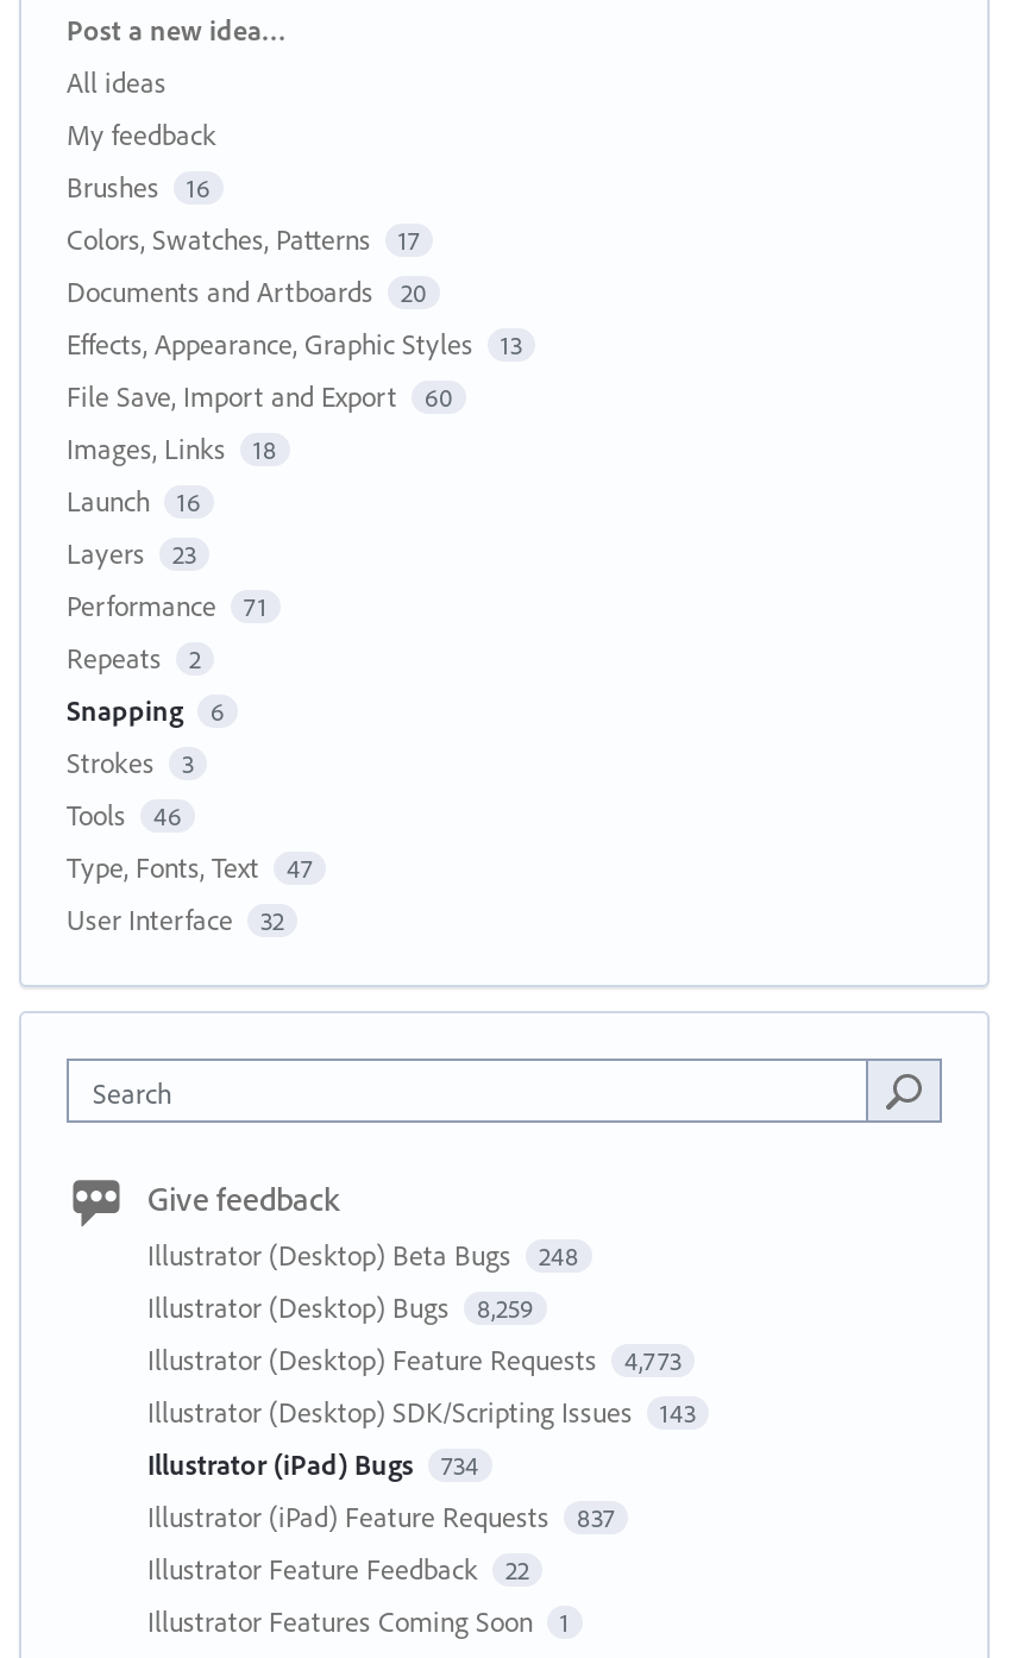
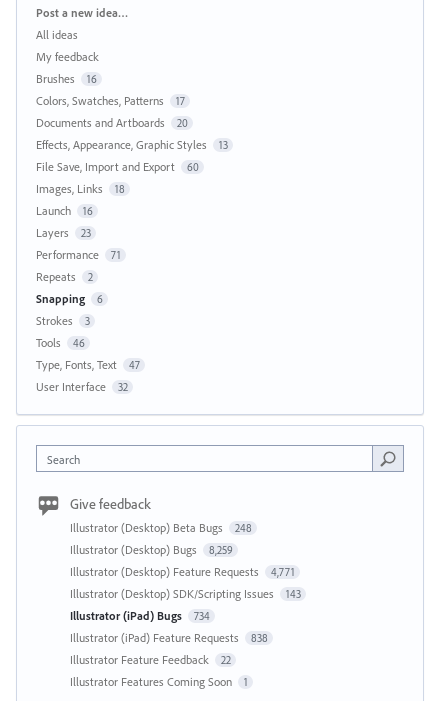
[147,1341,682,1376] Illustrator (Desktop) Feature Requests 4,773 -> [70,564,294,579] Illustrator (Desktop) Feature Requests 4,771
[147,1498,615,1533] Illustrator (iPad) Feature Requests 837 -> [70,630,267,645] Illustrator (iPad) Feature Requests 838

